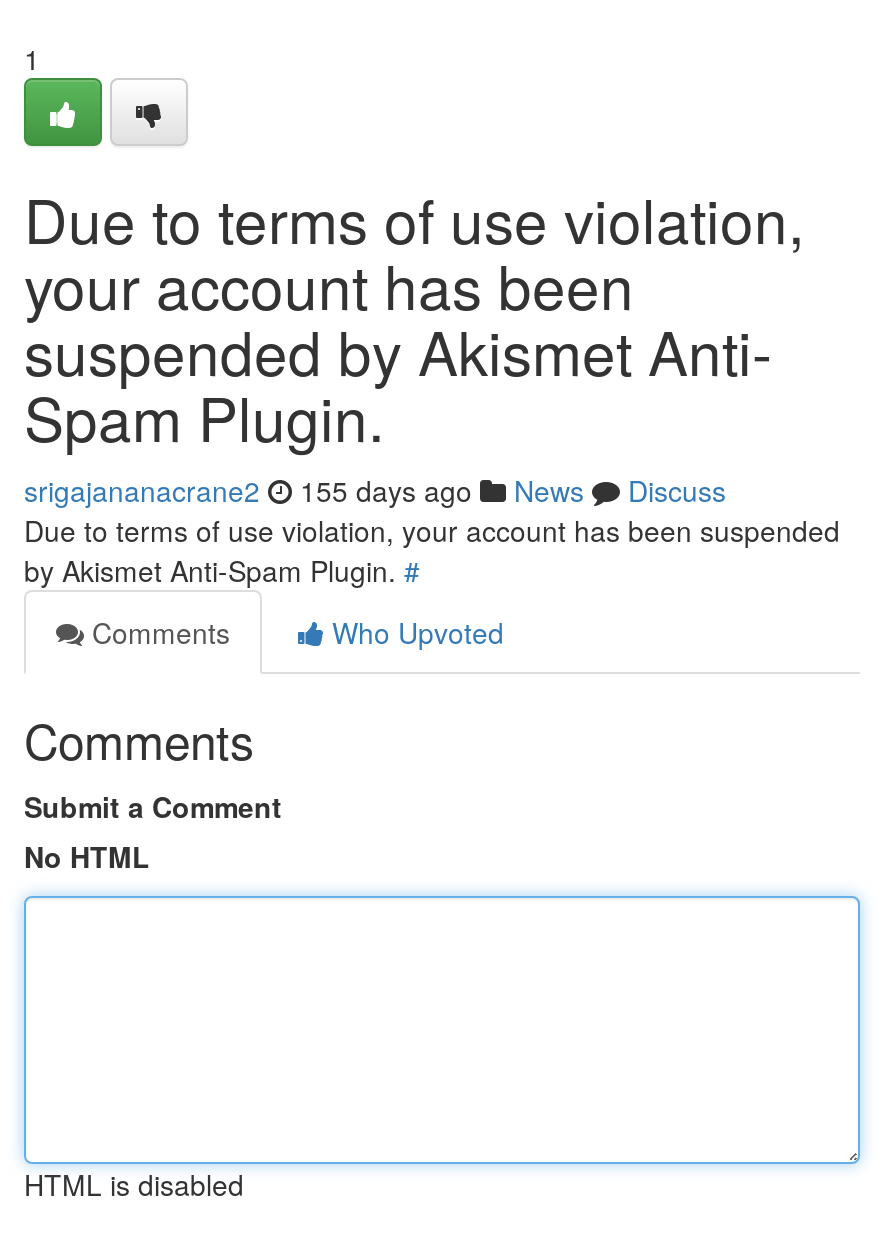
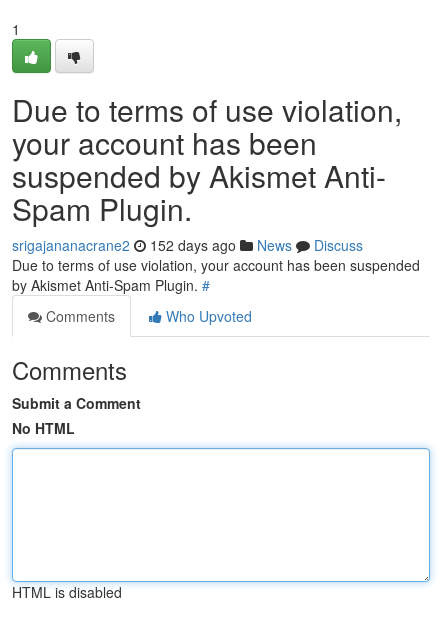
[24,470,726,510] srigajananacrane2 155 days ago News Discuss -> [12,235,363,255] srigajananacrane2 152 days ago News Discuss

